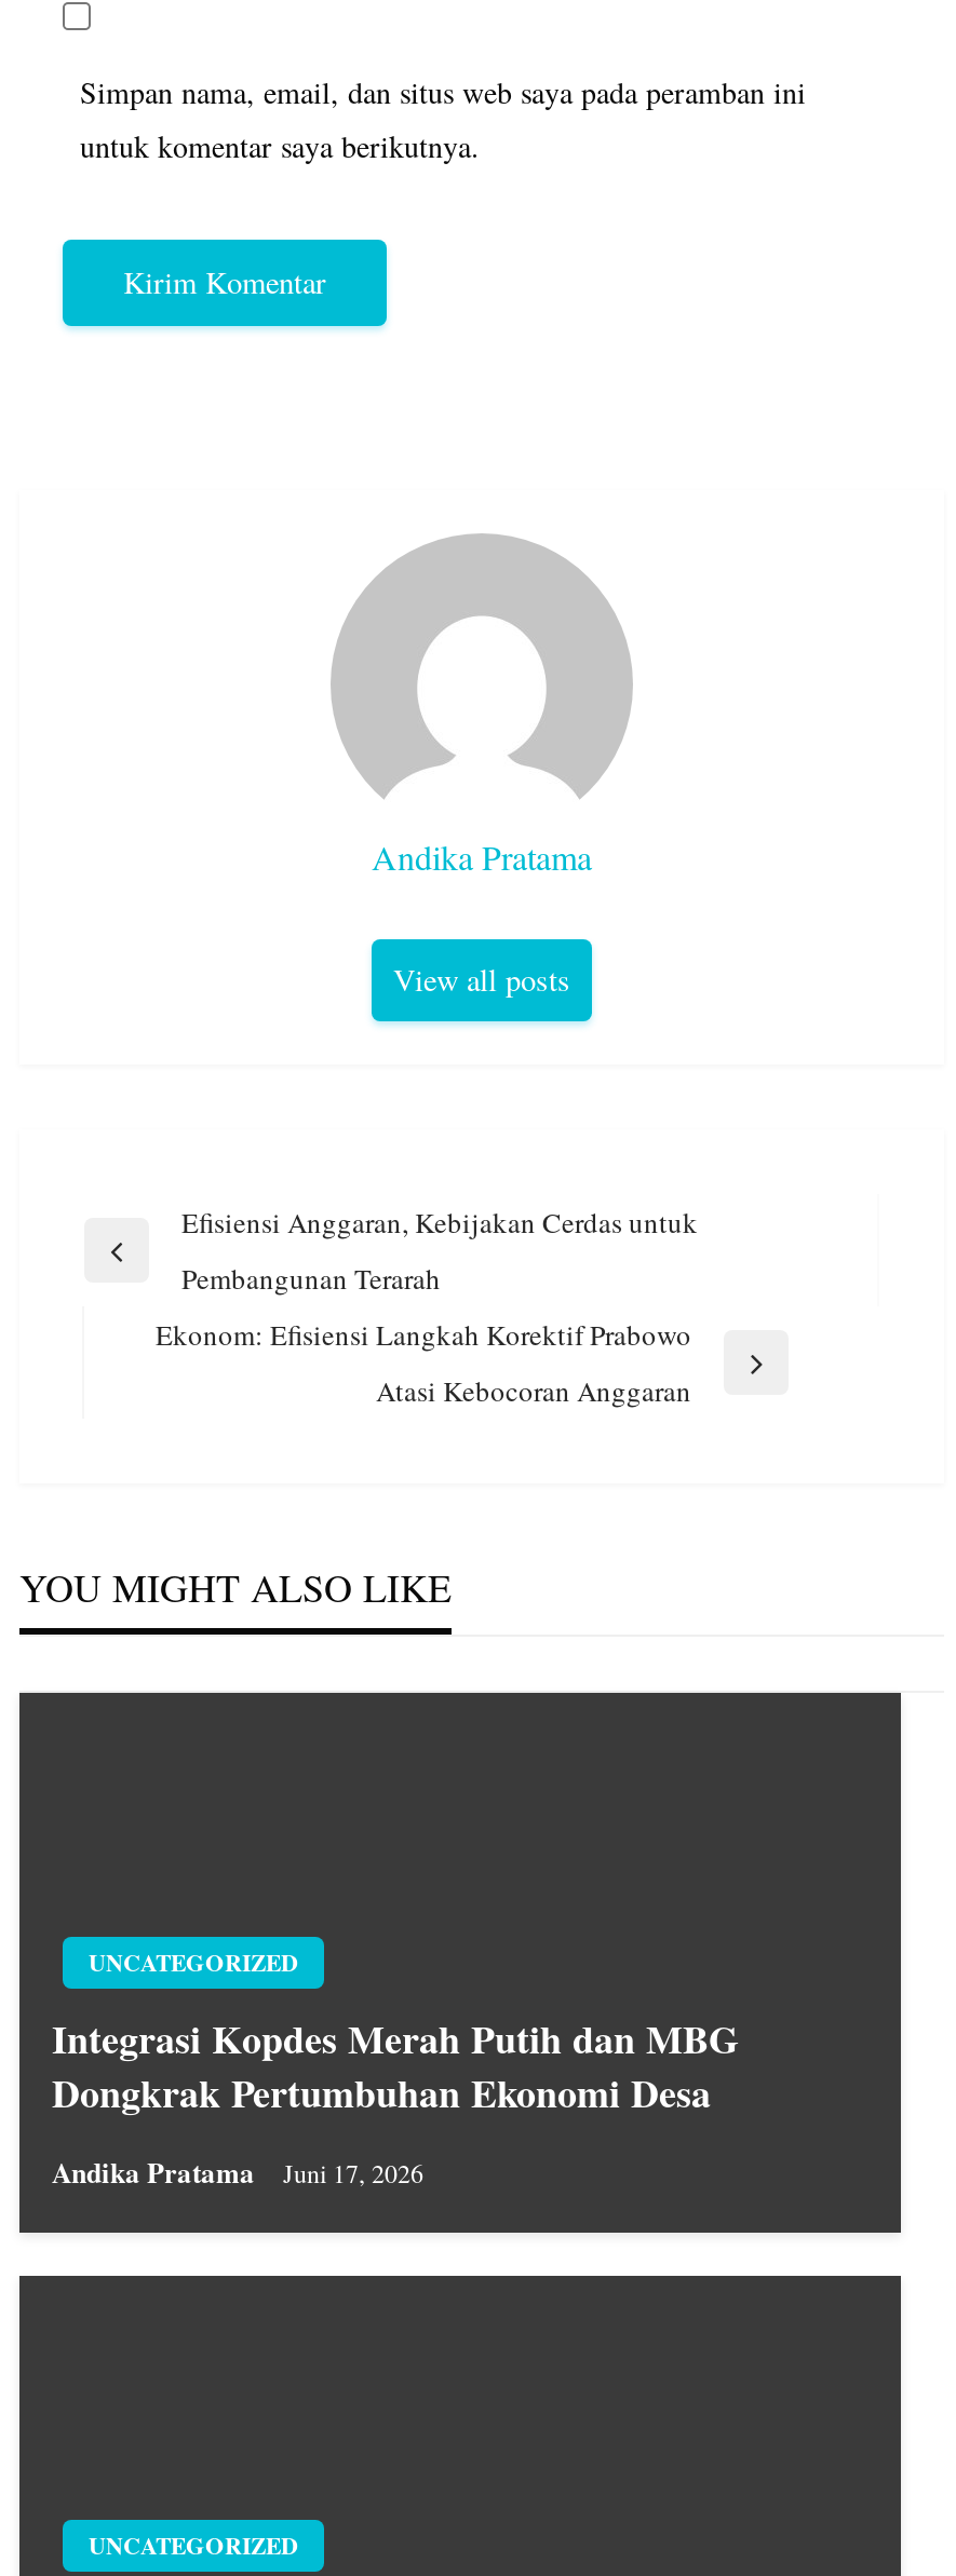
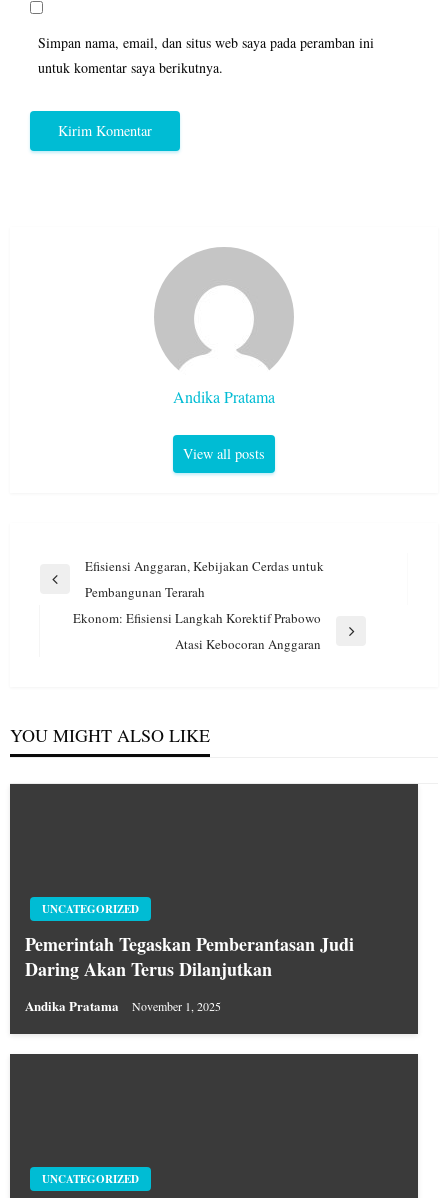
[52,2009,739,2119] Integrasi Kopdes Merah Putih dan MBG | Dongkrak Pertumbuhan Ekonomi Desa -> [25,930,354,981] Pemerintah Tegaskan Pemberantasan Judi | Daring Akan Terus Dilanjutkan
[52,2150,423,2191] Andika Pratama Juni 17, 2026 -> [25,996,221,1015] Andika Pratama November 1, 2025

